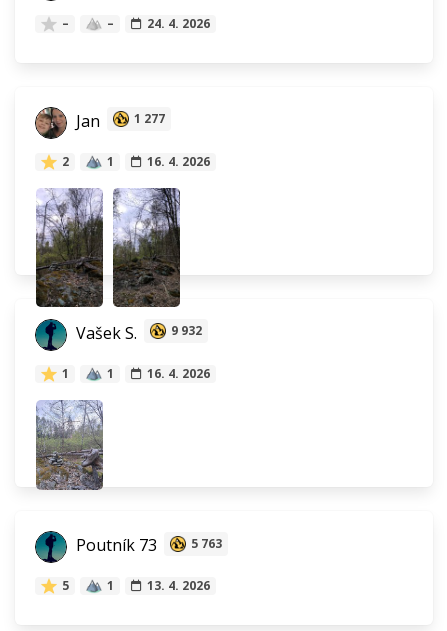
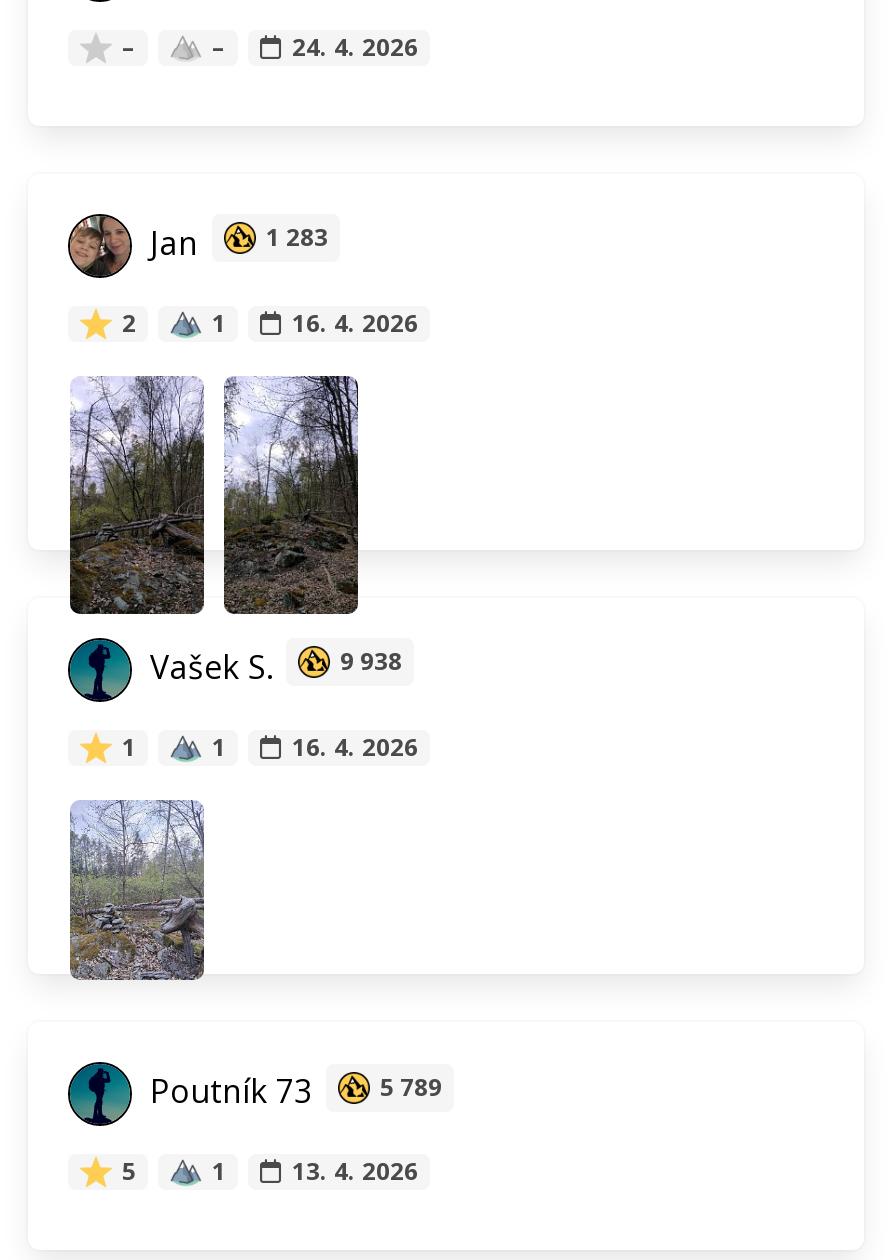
[72,110,165,132] Jan 1 277 -> [142,220,328,264] Jan 1 283
[72,322,202,344] Vašek S. 9 932 -> [142,645,402,689] Vašek S. 9 938
[72,535,222,557] Poutník 73 5 763 -> [142,1069,442,1113] Poutník 73 5 789

